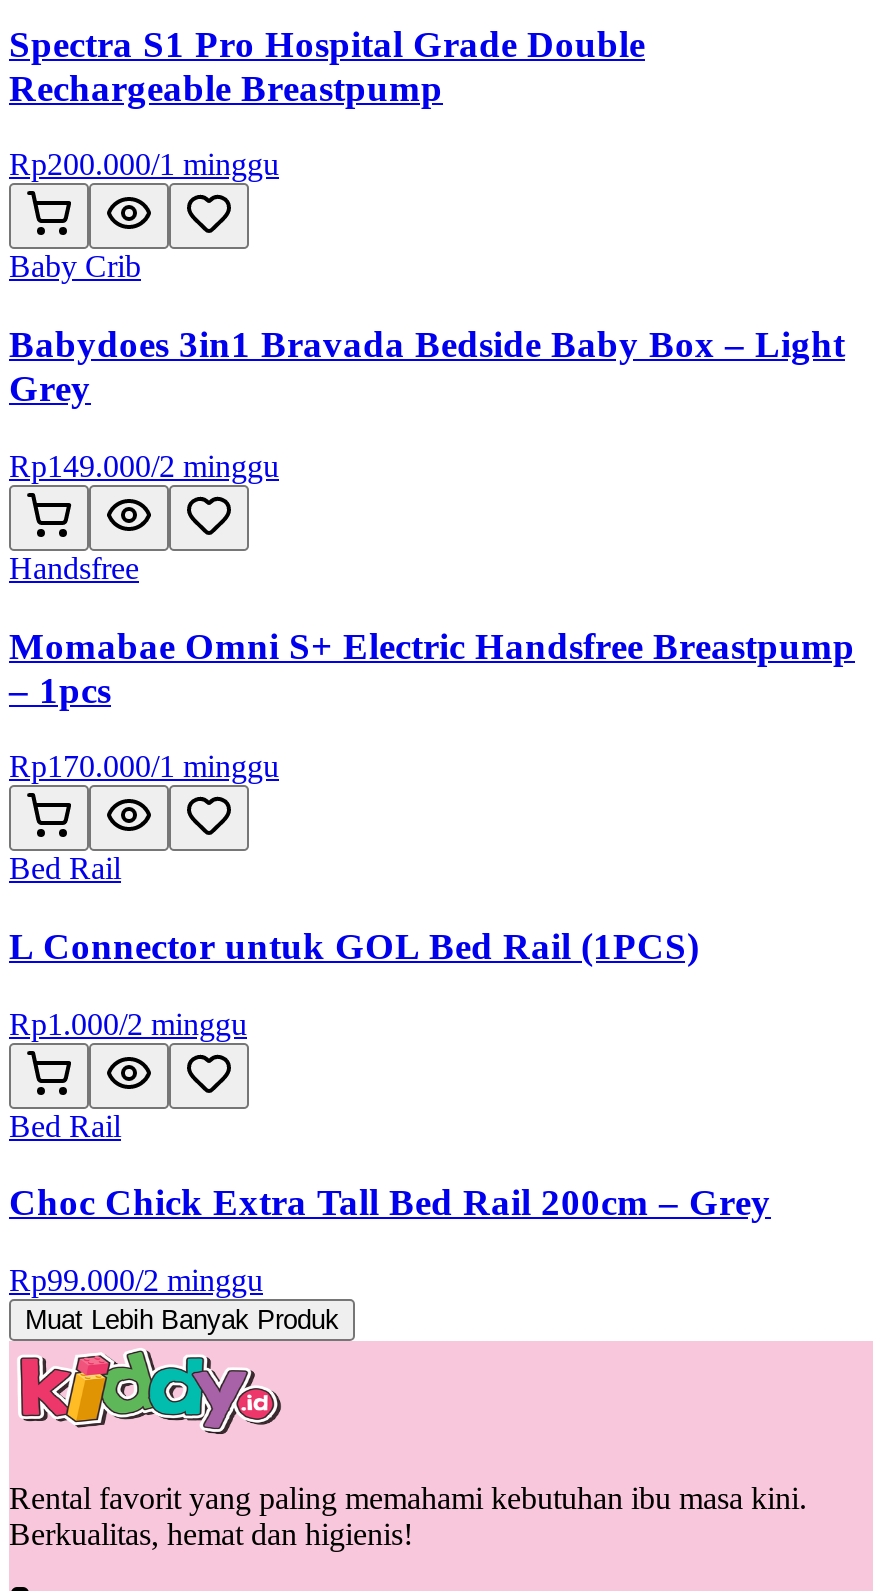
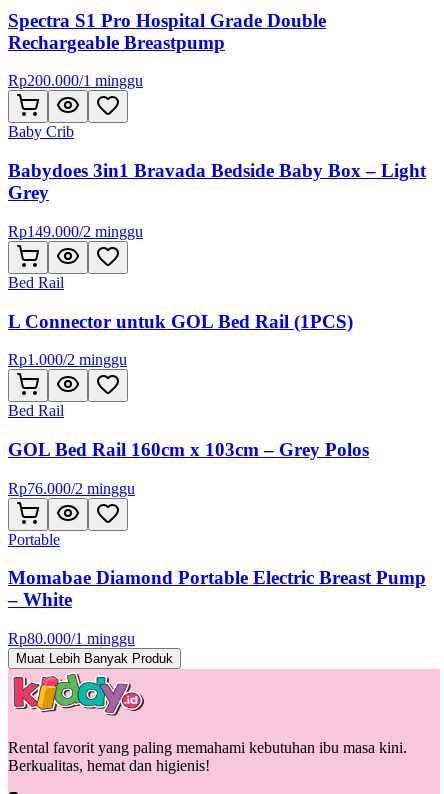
[9,551,855,783] Handsfree | Momabae Omni S+ Electric Handsfree Breastpump | – 1pcs | Rp170.000/1 minggu -> none
moved [9,851,699,1142] -> [8,274,353,419]: Bed Rail | L Connector untuk GOL Bed Rail (1PCS) | Rp1.000/2 minggu | Bed Rail
[9,1182,771,1297] Choc Chick Extra Tall Bed Rail 200cm – Grey | Rp99.000/2 minggu -> [8,439,426,647] GOL Bed Rail 160cm x 103cm – Grey Polos | Rp76.000/2 minggu | Portable | Momabae Diamond Portable Electric Breast Pump | – White | Rp80.000/1 minggu

